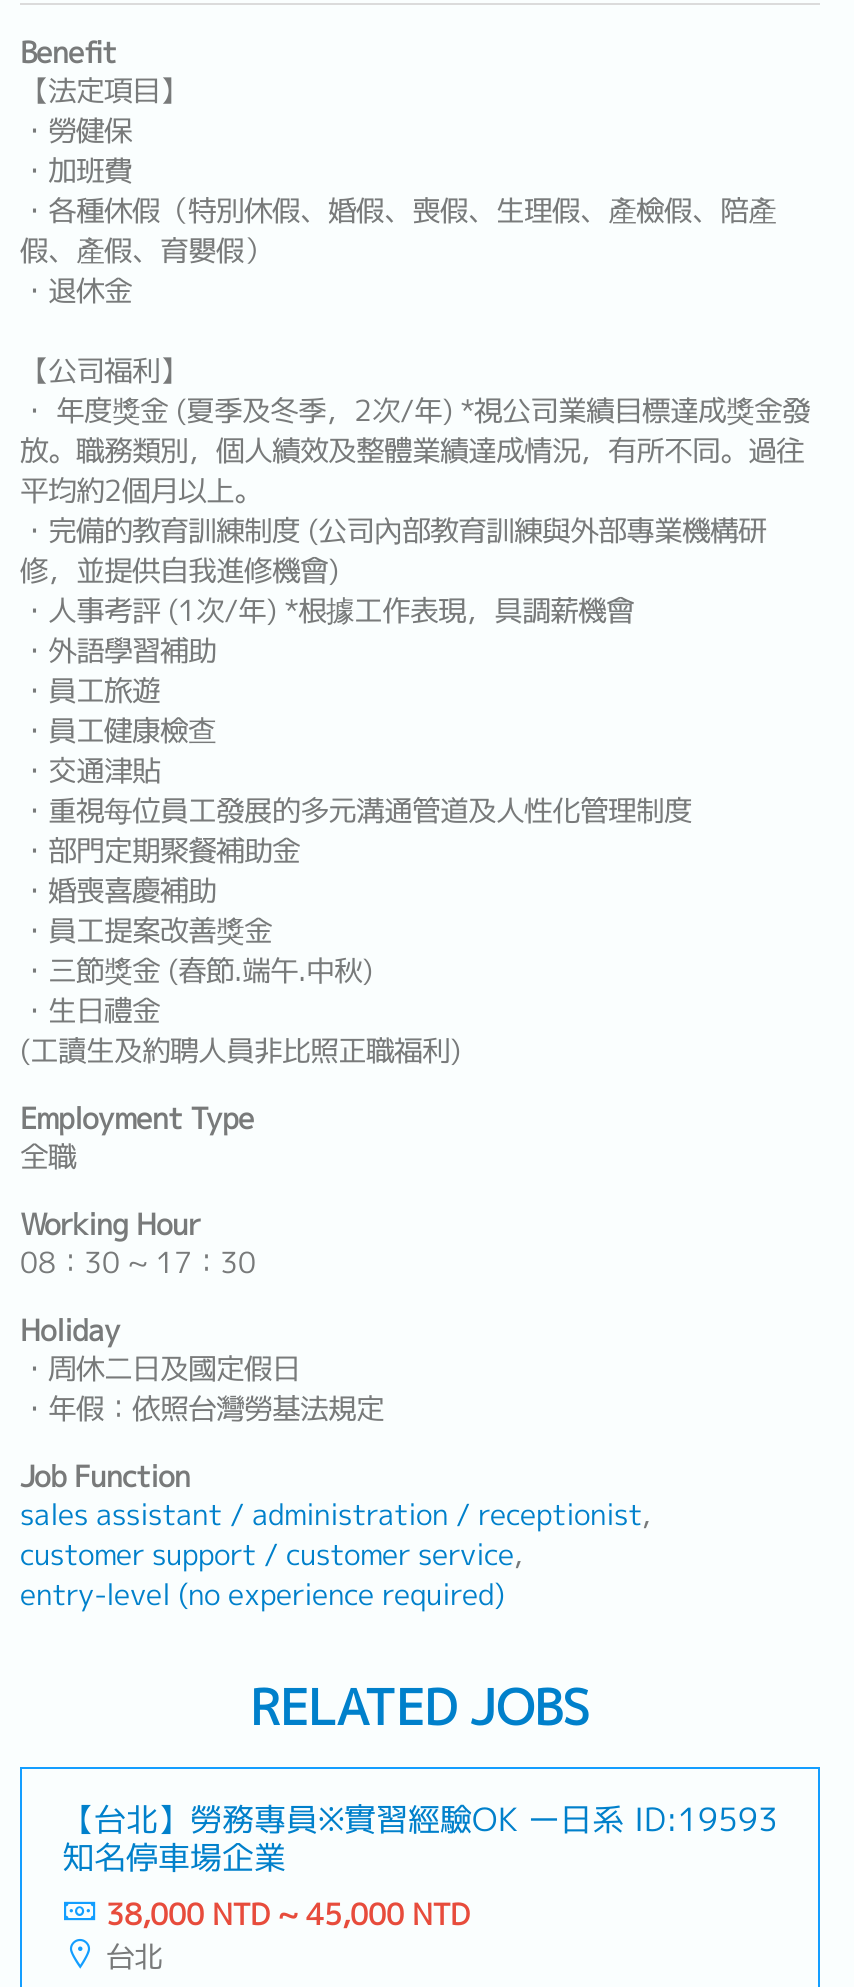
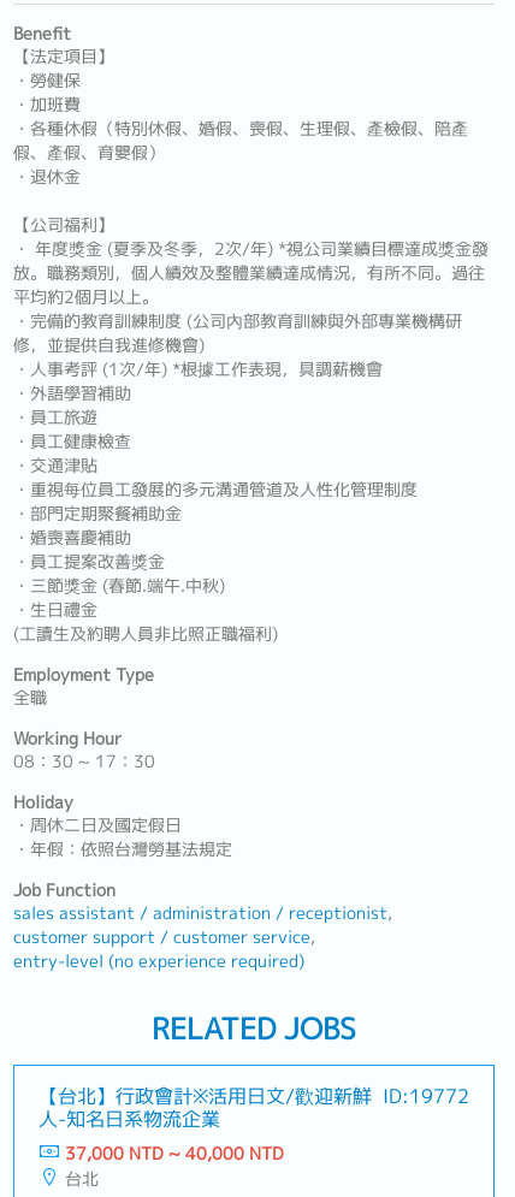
[62,1797,624,1879] 【台北】勞務專員※實習經驗OK ー日系 | 知名停車場企業 -> [39,1083,372,1132] 【台北】行政會計※活用日文/歡迎新鮮 | 人-知名日系物流企業
[634,1797,778,1841] ID:19593 -> [383,1083,469,1109] ID:19772
[106,1895,470,1935] 38,000 NTD ~ 45,000 NTD -> [65,1142,284,1166] 37,000 NTD ~ 40,000 NTD

